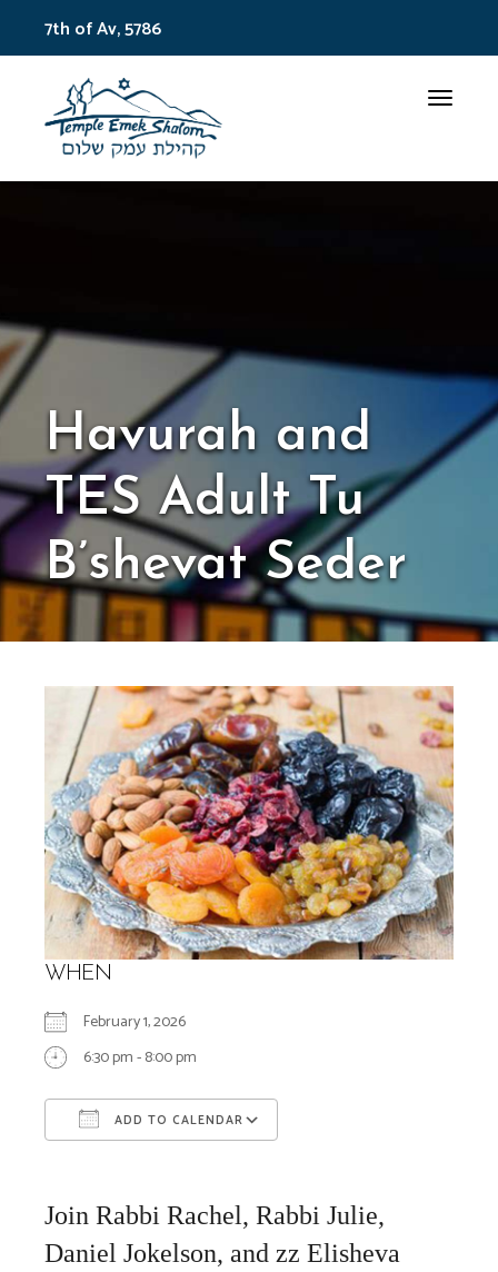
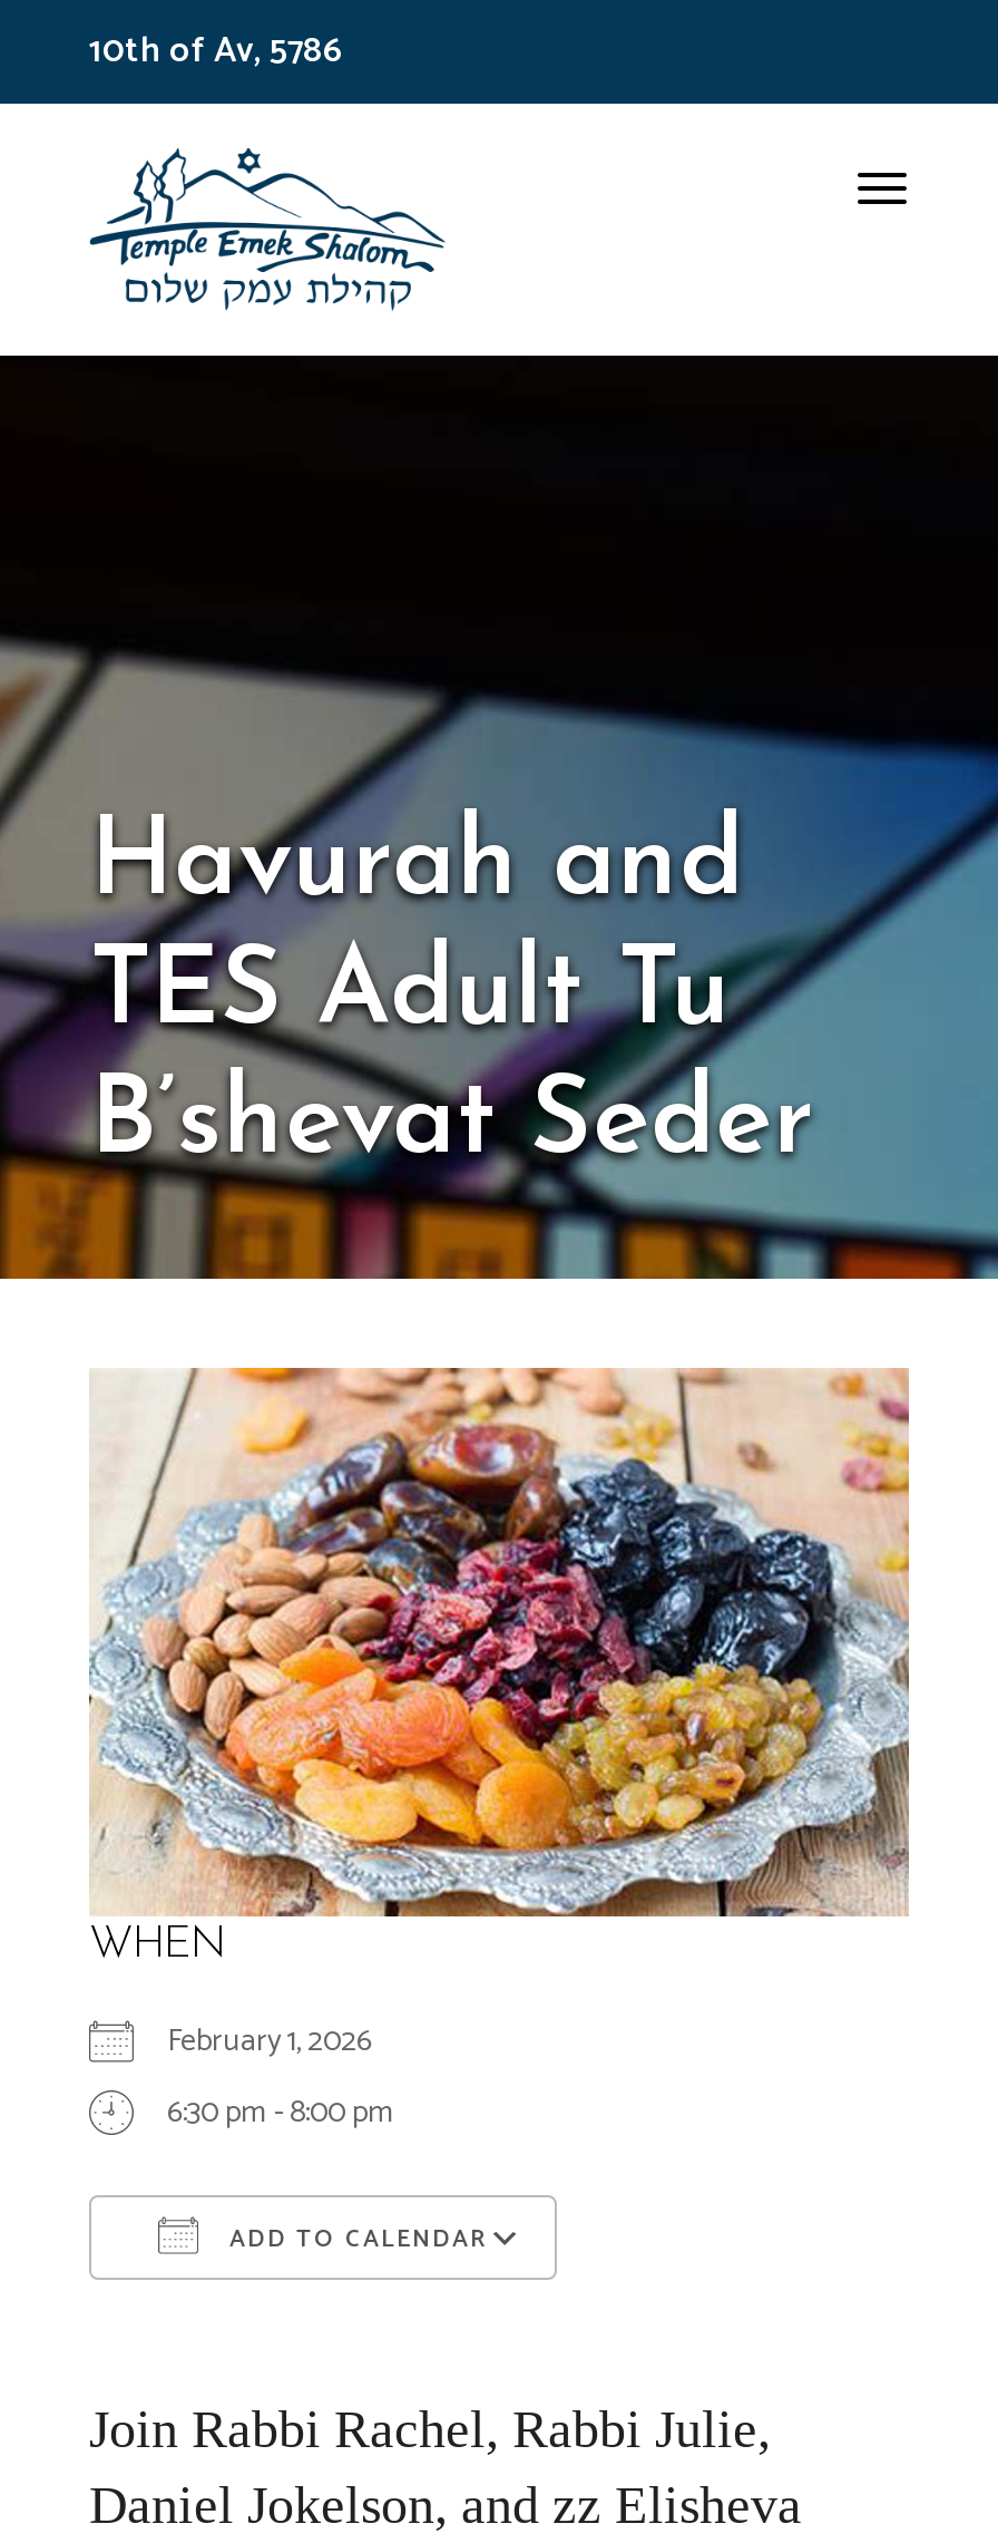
[44,14,161,44] 7th of Av, 5786 -> [89,21,343,81] 10th of Av, 5786

